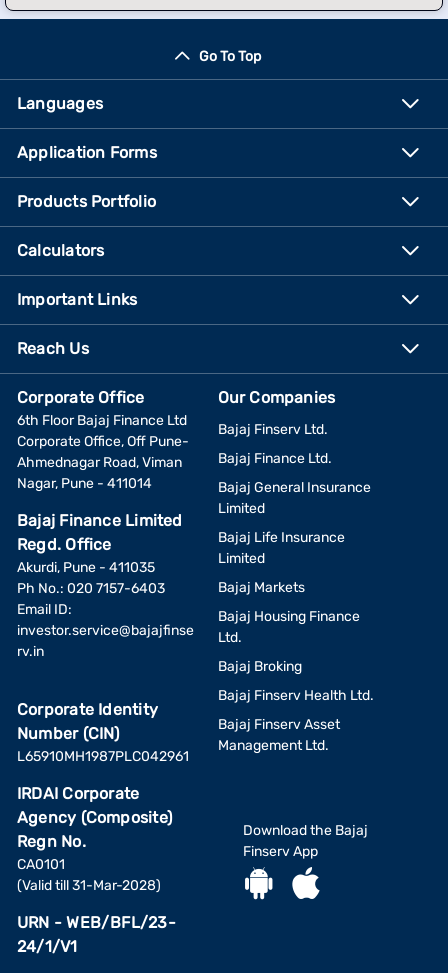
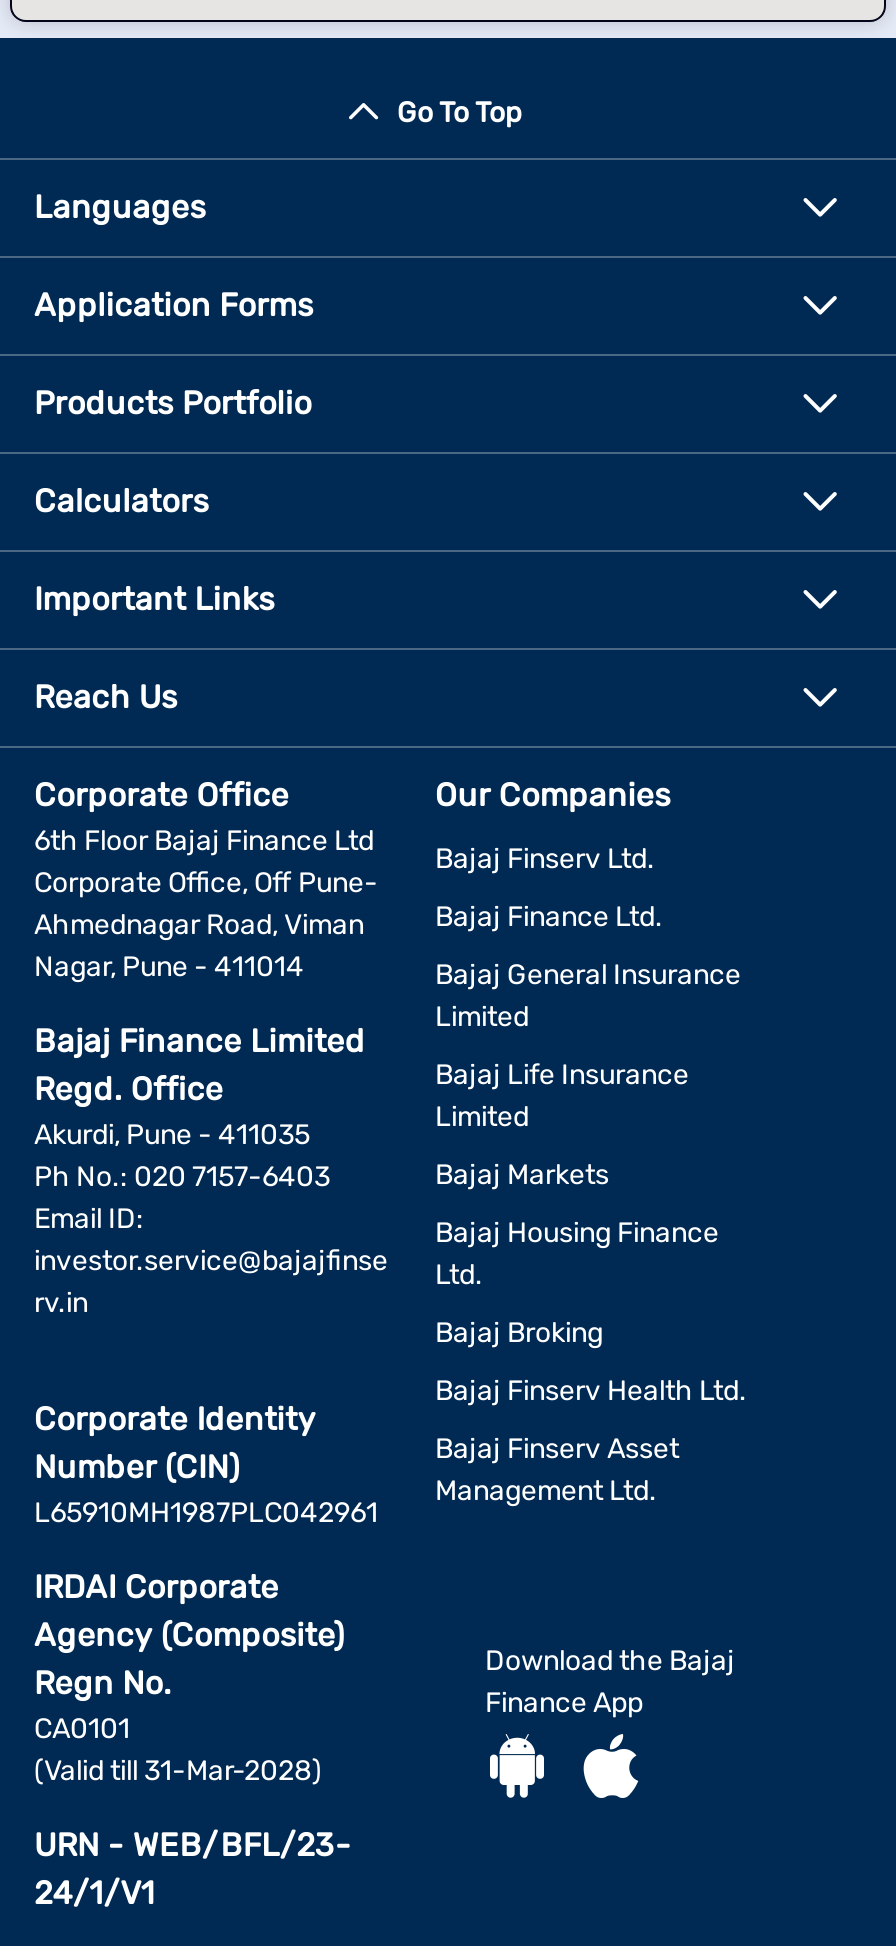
[242,843,317,860] Finserv App -> [485,1686,643,1720] Finance App

